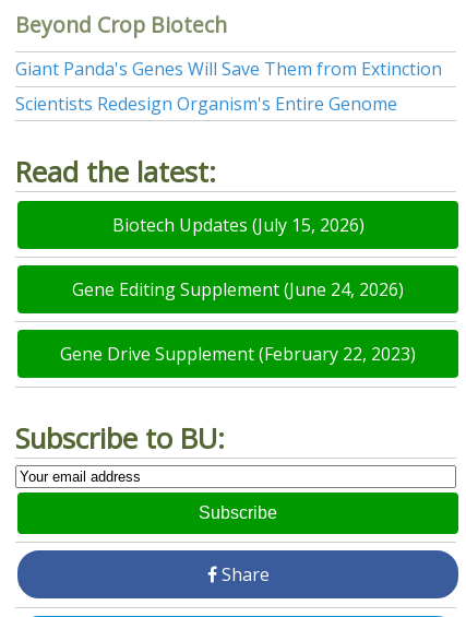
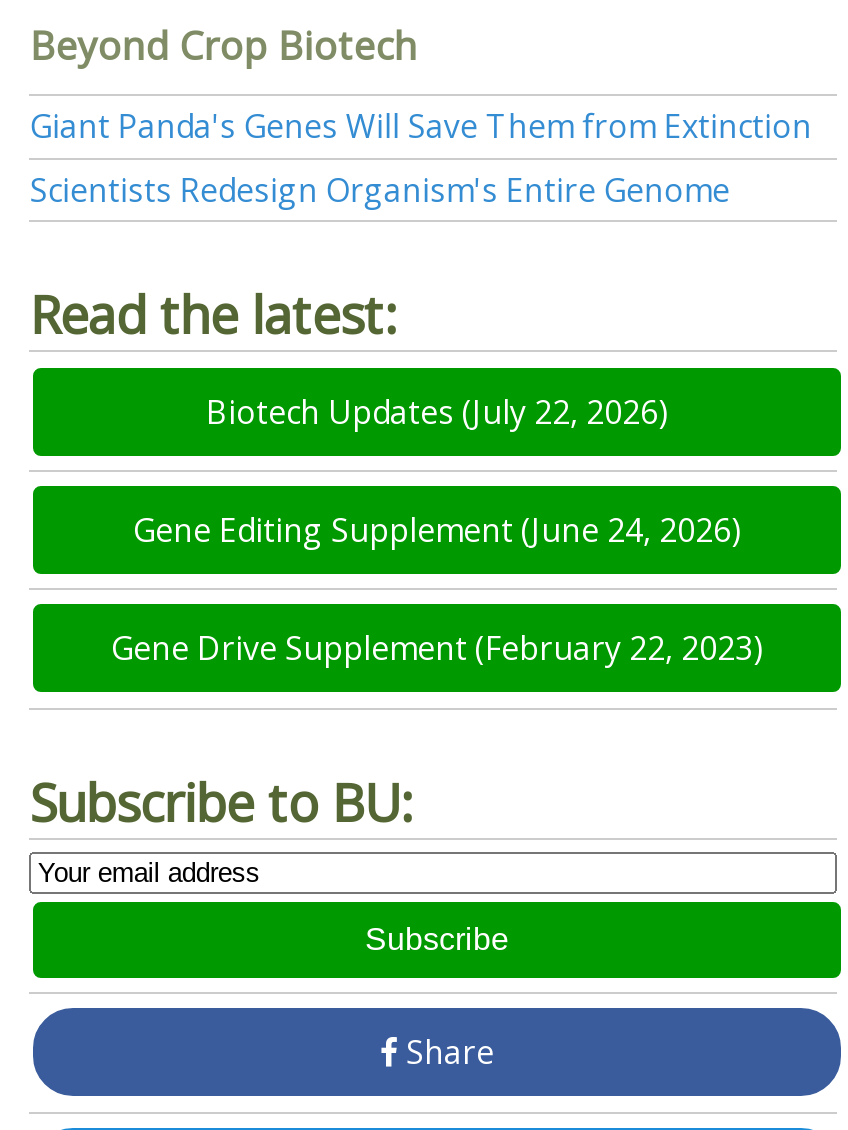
[112,213,364,237] Biotech Updates (July 15, 2026) -> [206,389,668,433] Biotech Updates (July 22, 2026)

